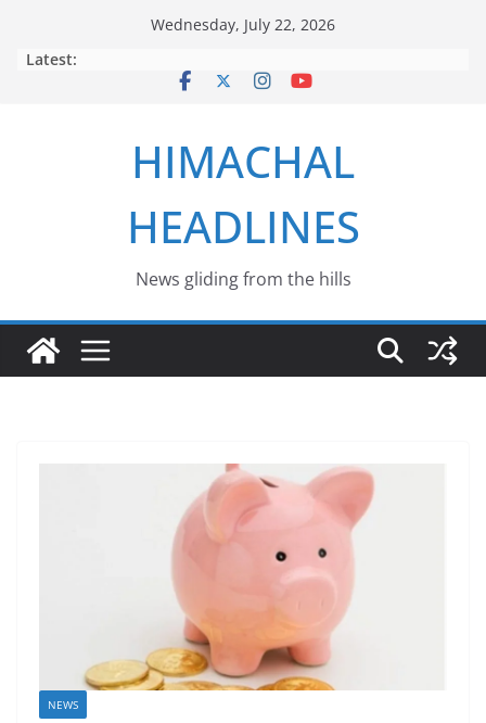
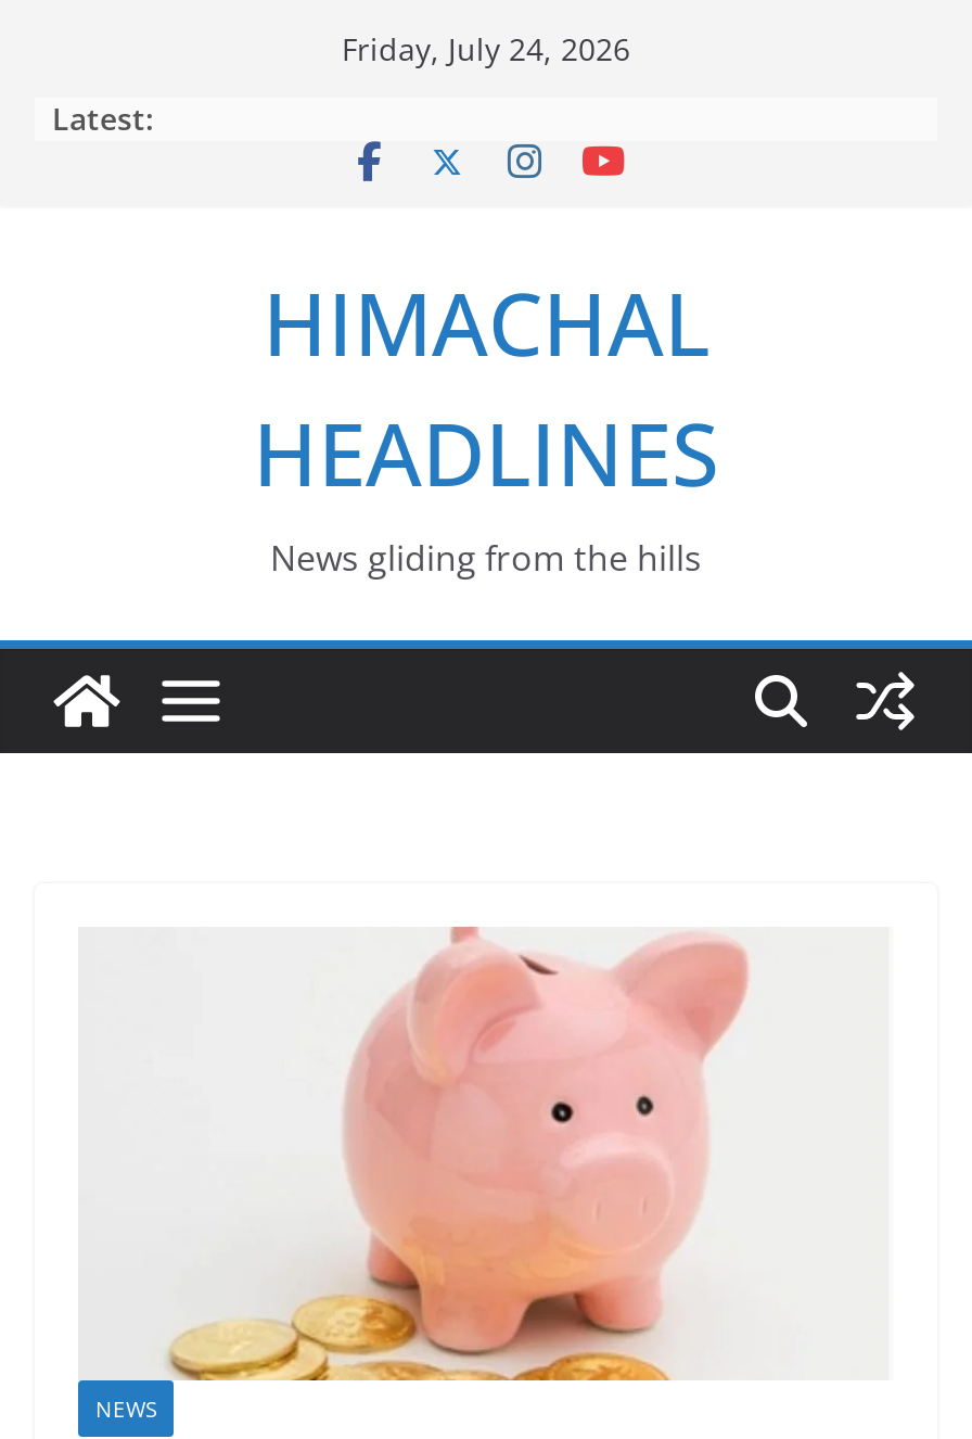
[151,14,335,35] Wednesday, July 22, 2026 -> [342,28,630,69] Friday, July 24, 2026

